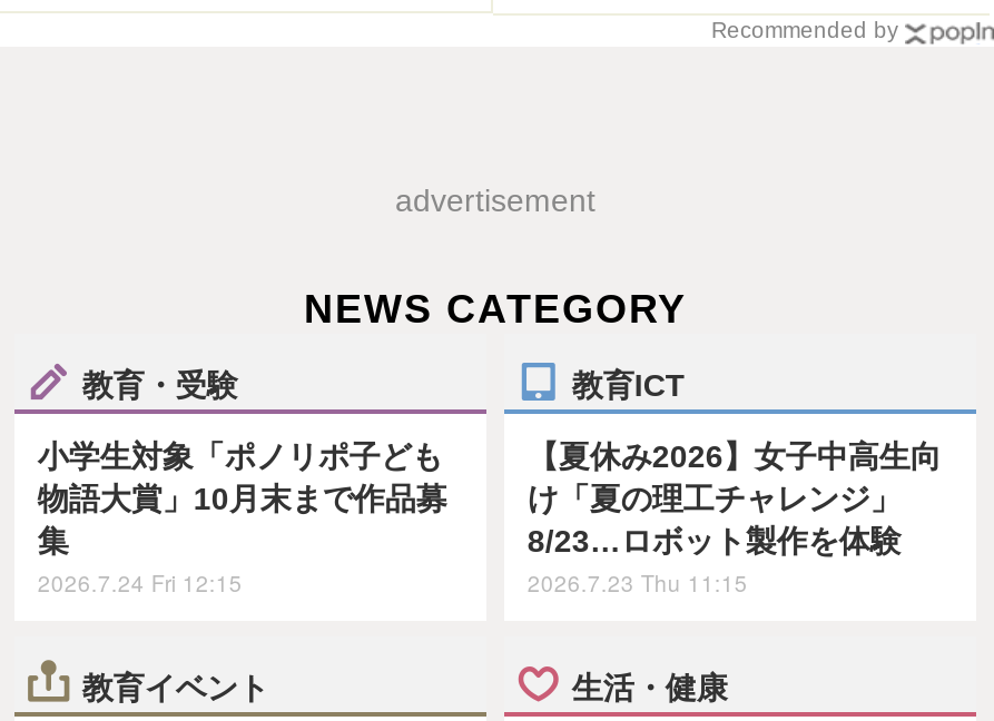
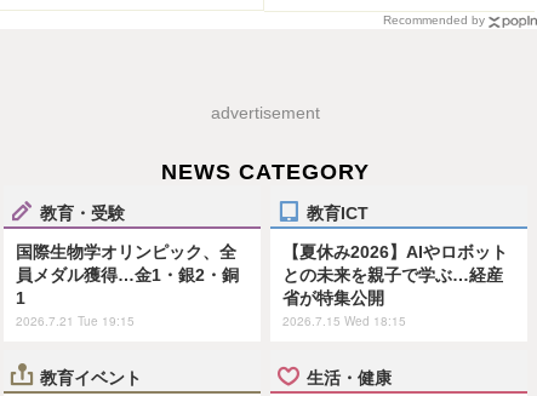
[38,439,447,599] 小学生対象「ポノリポ子ども | 物語大賞」10月末まで作品募 | 集 | 2026.7.24 Fri 12:15 -> [16,242,239,330] 国際生物学オリンピック、全 | 員メダル獲得…金1・銀2・銅 | 1 | 2026.7.21 Tue 19:15
[527,439,941,599] 【夏休み2026】女子中高生向 | け「夏の理工チャレンジ」 | 8/23…ロボット製作を体験 | 2026.7.23 Thu 11:15 -> [283,242,508,330] 【夏休み2026】AIやロボット | との未来を親子で学ぶ…経産 | 省が特集公開 | 2026.7.15 Wed 18:15

